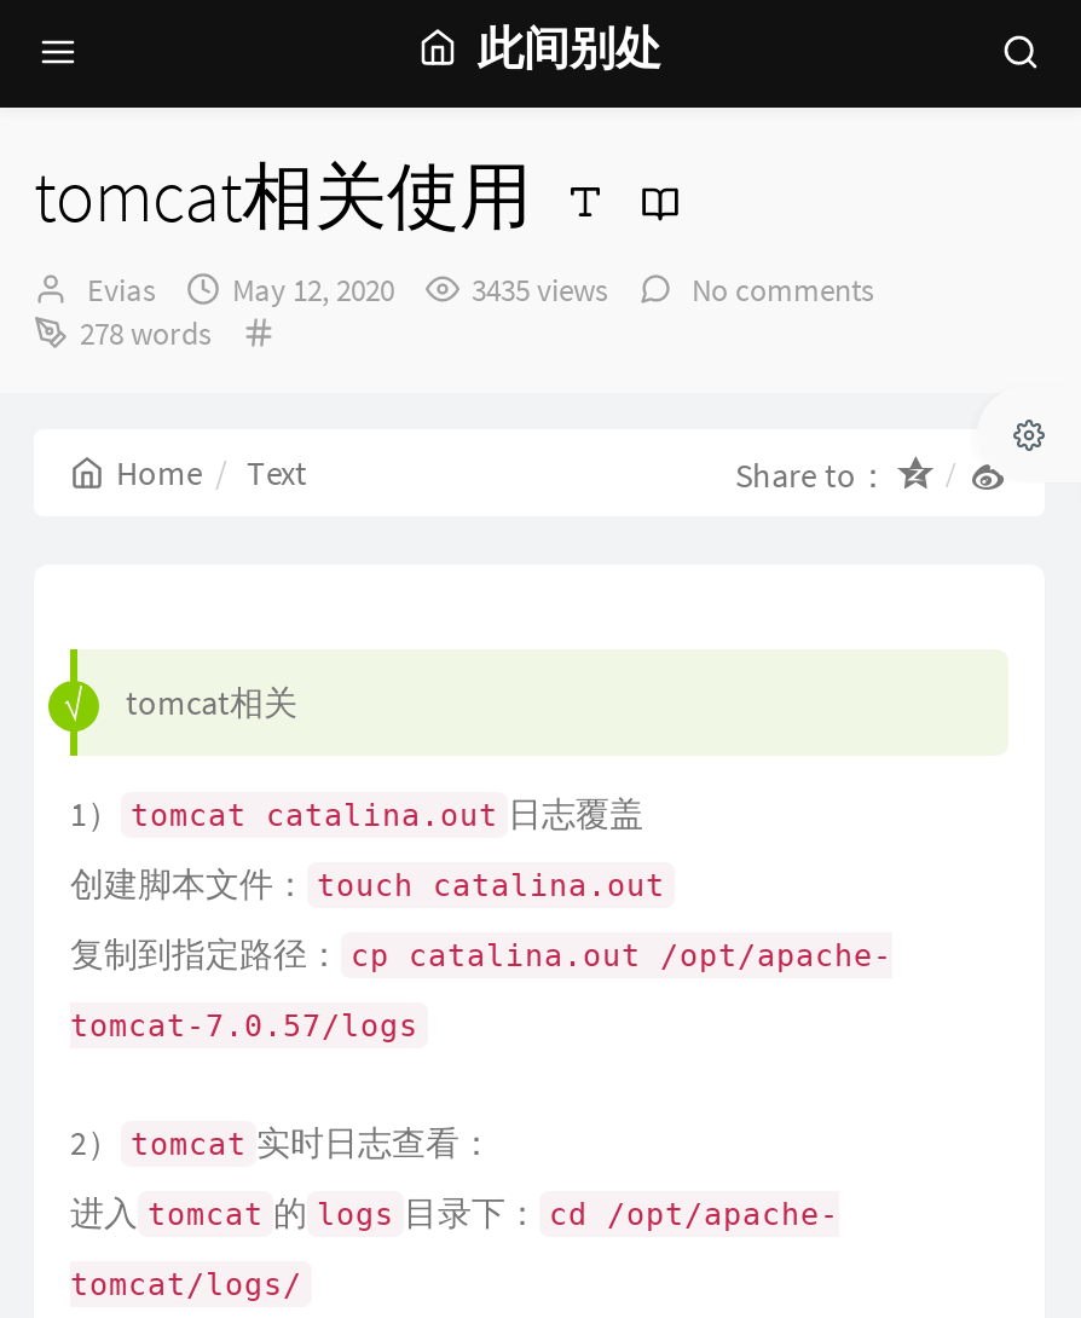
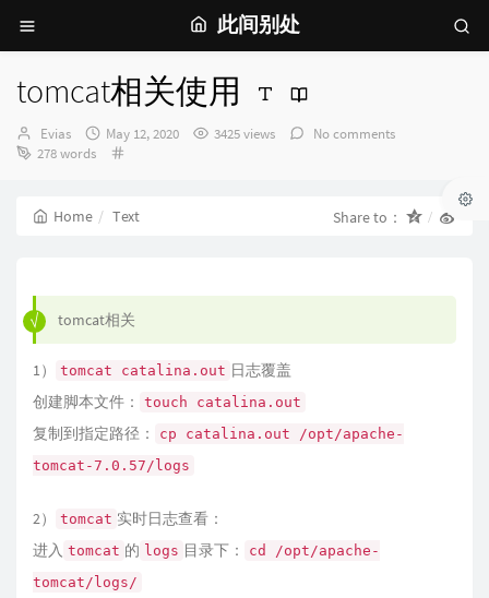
[472,270,607,311] 3435 views -> [214,124,275,143] 3425 views

